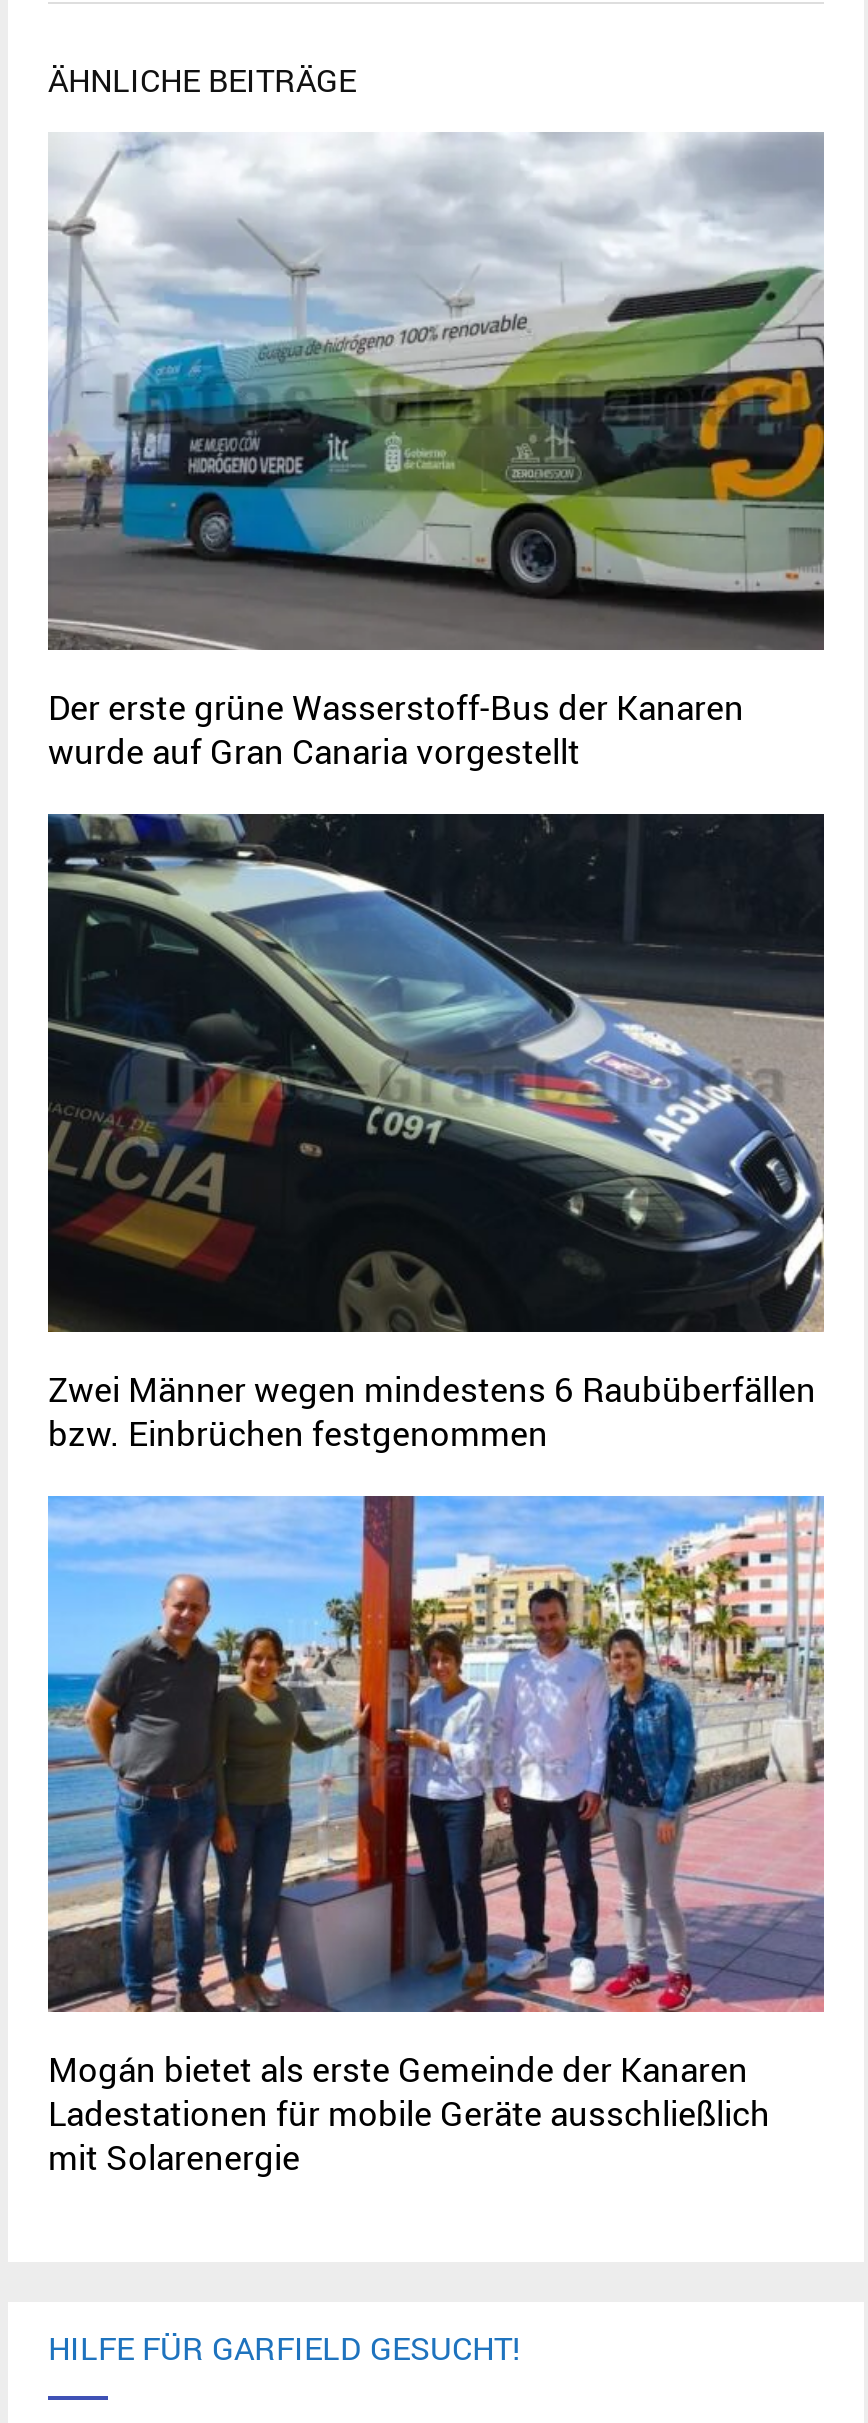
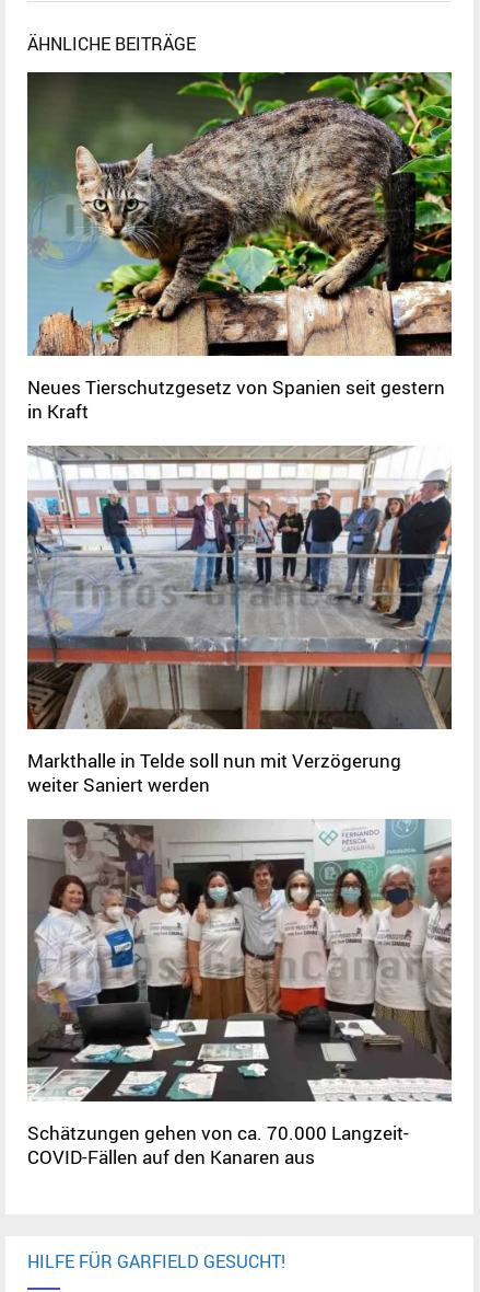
[46,132,824,774] [image] | Der erste grüne Wasserstoff-Bus der Kanaren | wurde auf Gran Canaria vorgestellt -> [26,71,453,424] [image] | Neues Tierschutzgesetz von Spanien seit gestern | in Kraft
[46,812,826,1455] [image] | Zwei Männer wegen mindestens 6 Raubüberfällen | bzw. Einbrüchen festgenommen -> [26,445,453,797] [image] | Markthalle in Telde soll nun mit Verzögerung | weiter Saniert werden
[46,1494,826,2180] [image] | Mogán bietet als erste Gemeinde der Kanaren | Ladestationen für mobile Geräte ausschließlich | mit Solarenergie -> [26,818,453,1170] [image] | Schätzungen gehen von ca. 70.000 Langzeit- | COVID-Fällen auf den Kanaren aus

